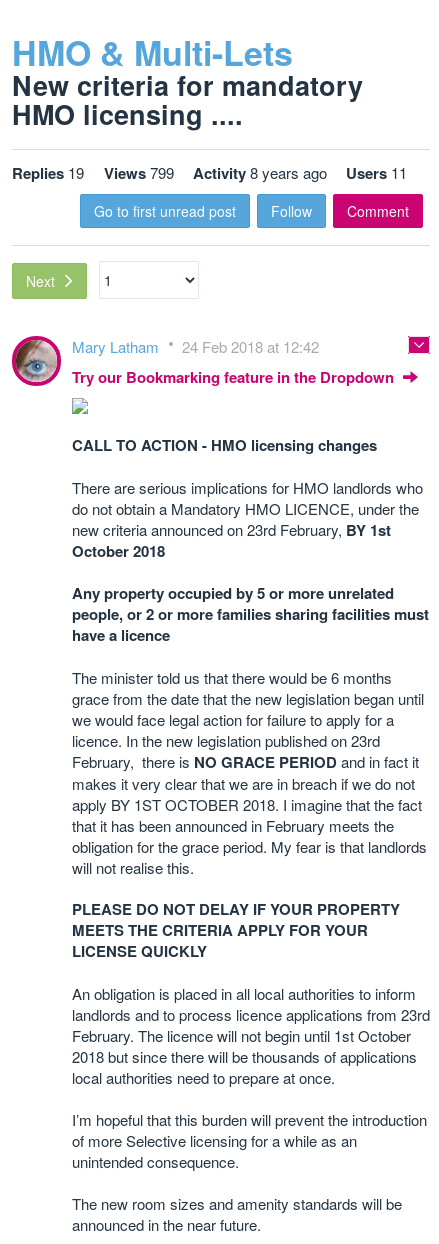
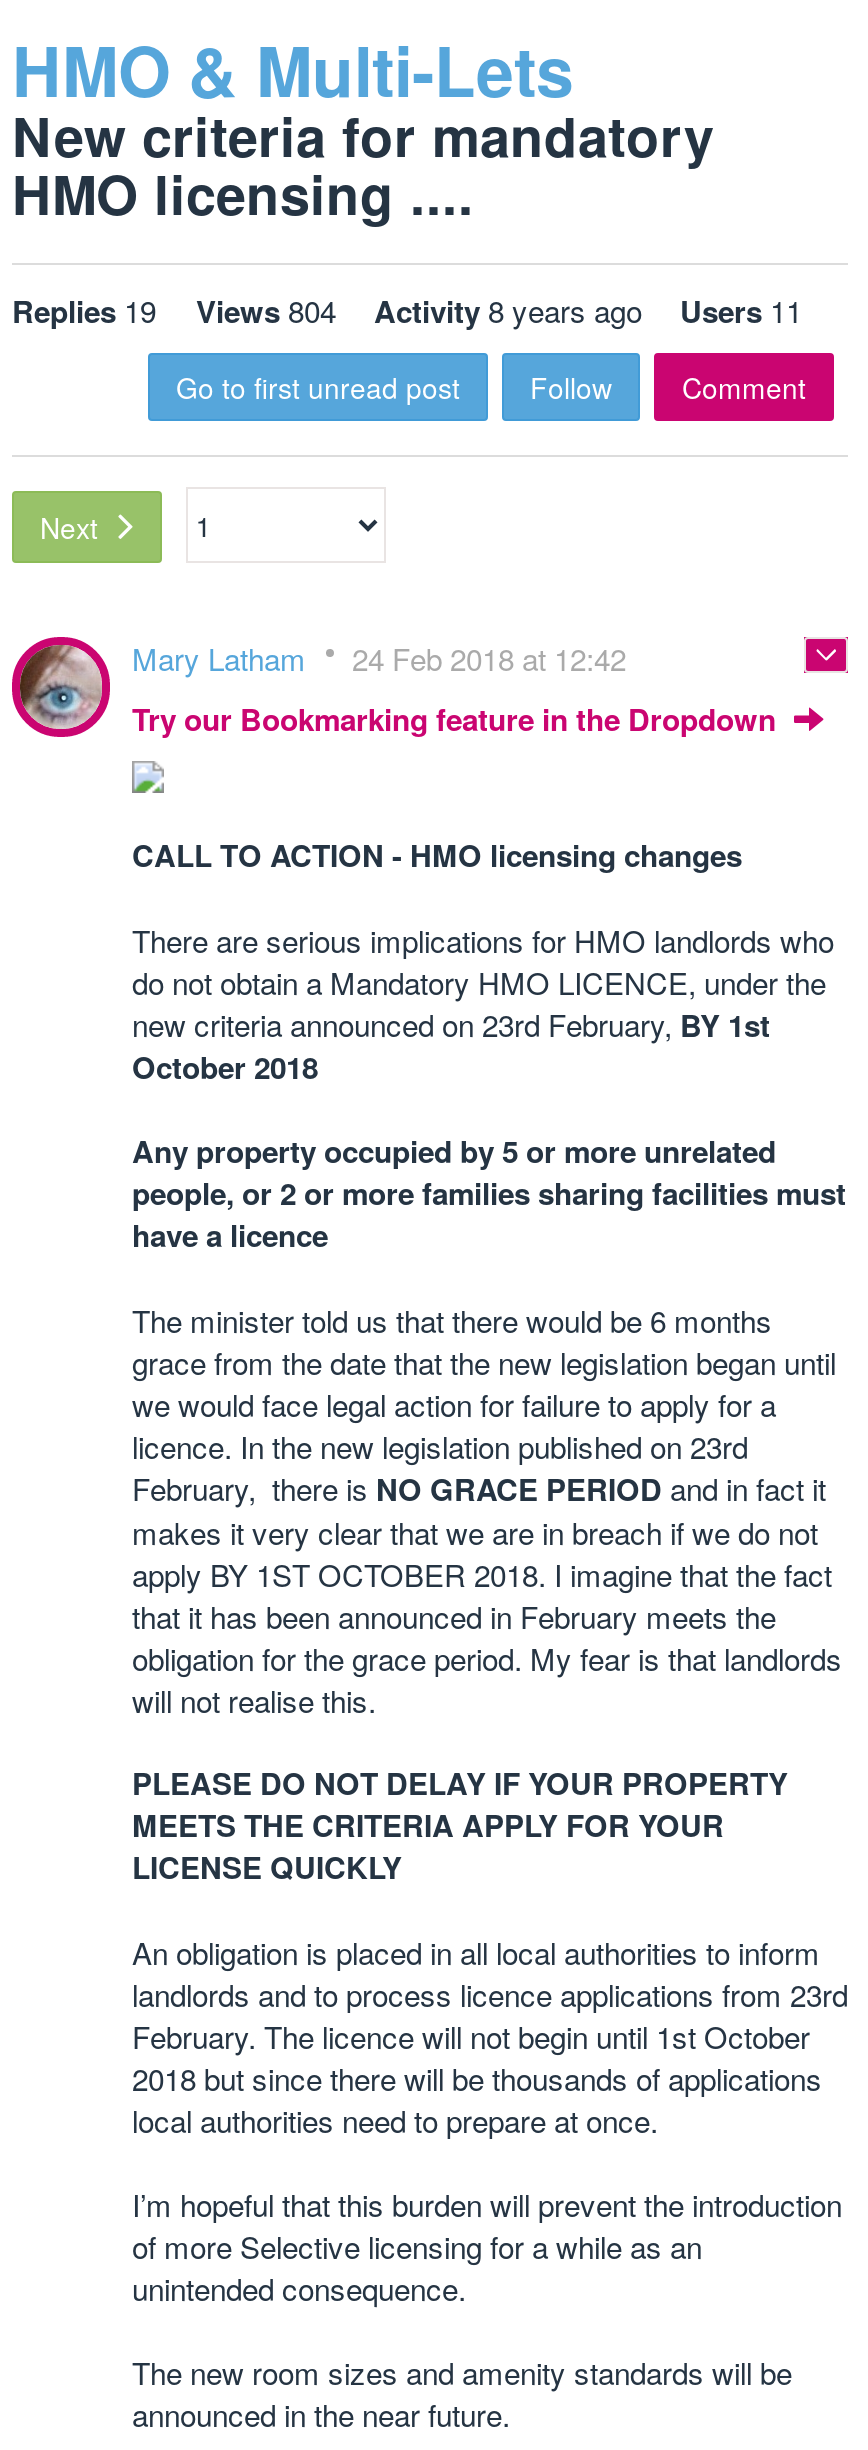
[12,162,407,184] Replies 19 Views 799 Activity 8 years ago Users 11 -> [12,289,802,333] Replies 19 Views 804 Activity 8 years ago Users 11

